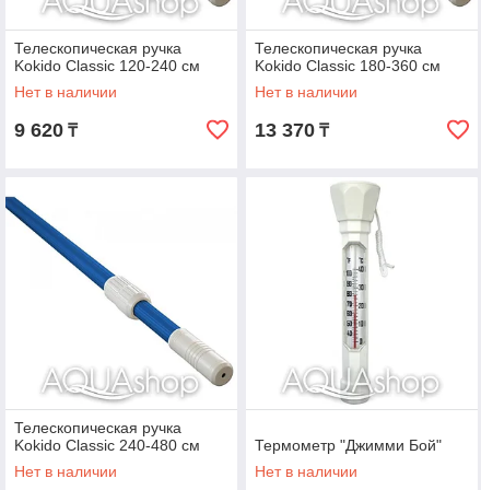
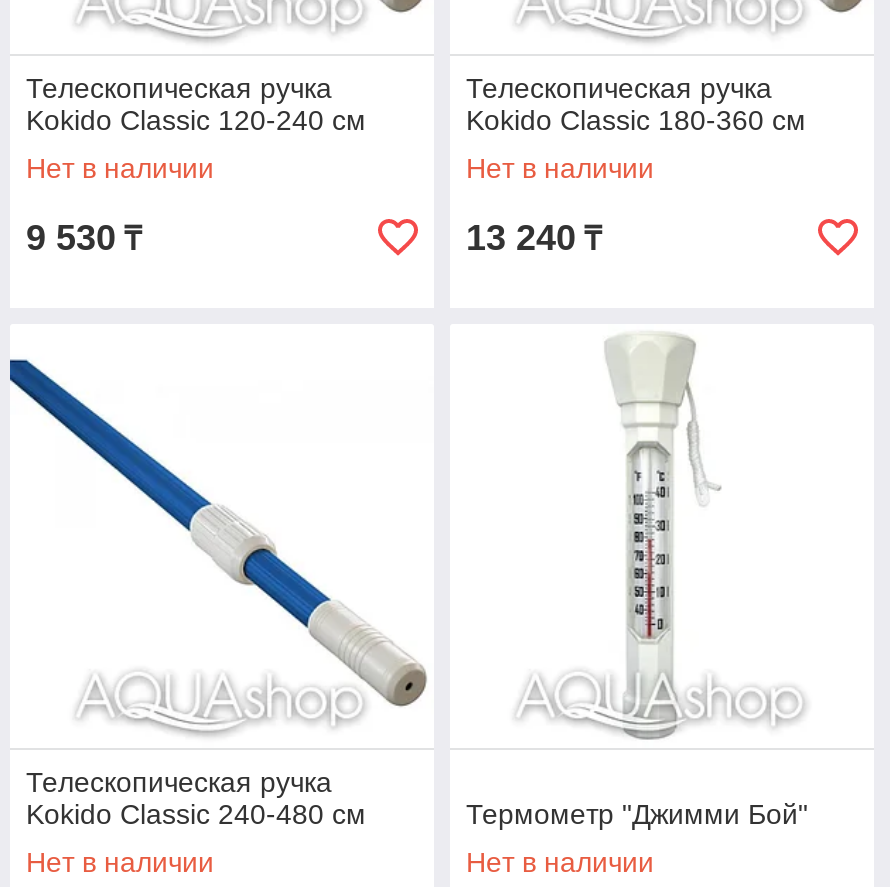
[14,119,78,141] 9 620 ₸ -> [26,218,142,258] 9 530 ₸
[255,119,329,141] 13 370 ₸ -> [466,218,602,258] 13 240 ₸

